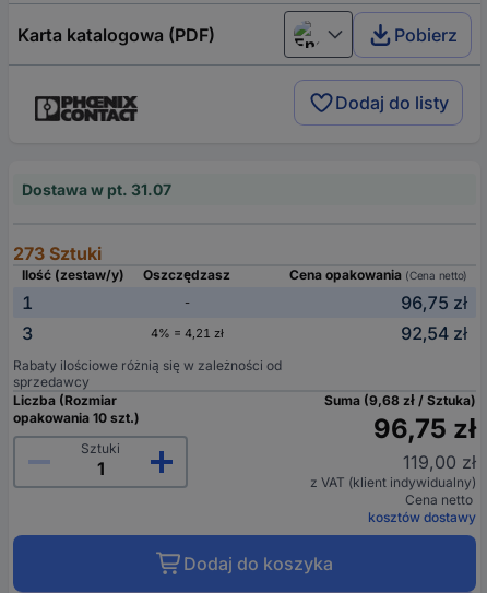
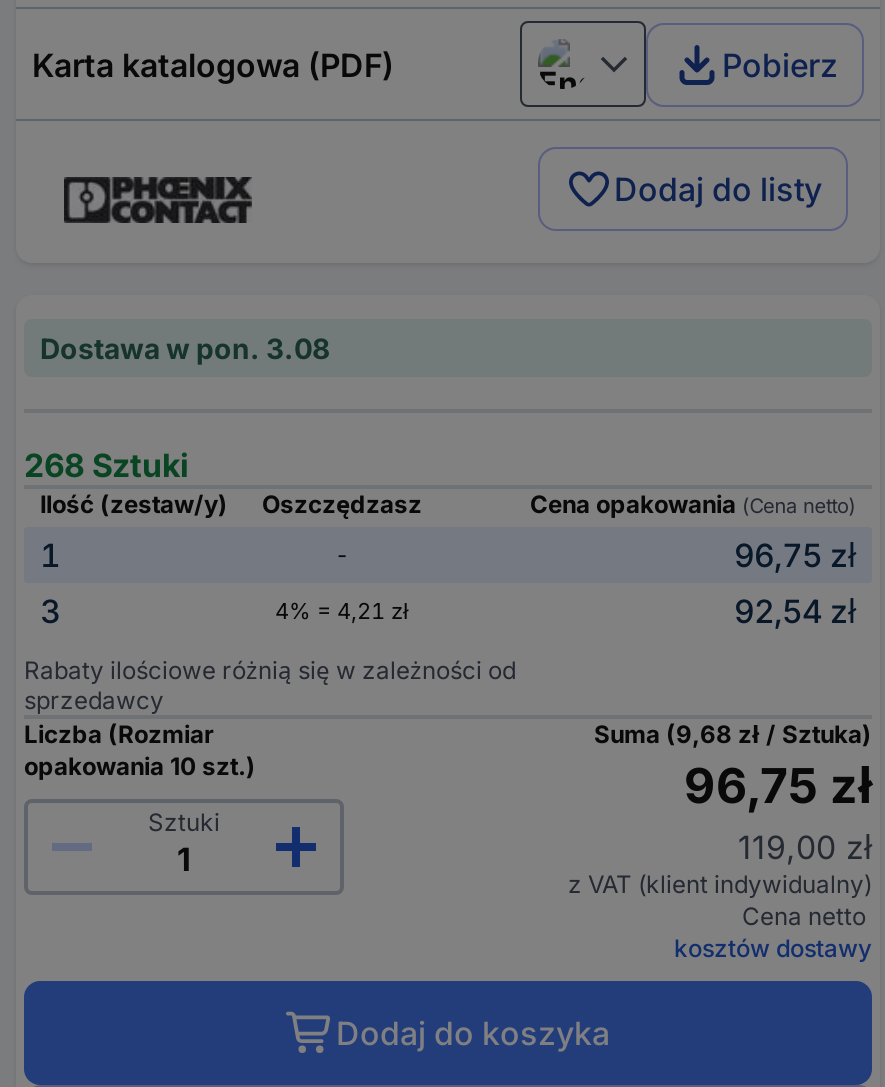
[22,180,171,199] Dostawa w pt. 31.07 -> [40,331,330,365] Dostawa w pon. 3.08
[13,242,102,264] 273 Sztuki -> [24,445,188,485] 268 Sztuki

